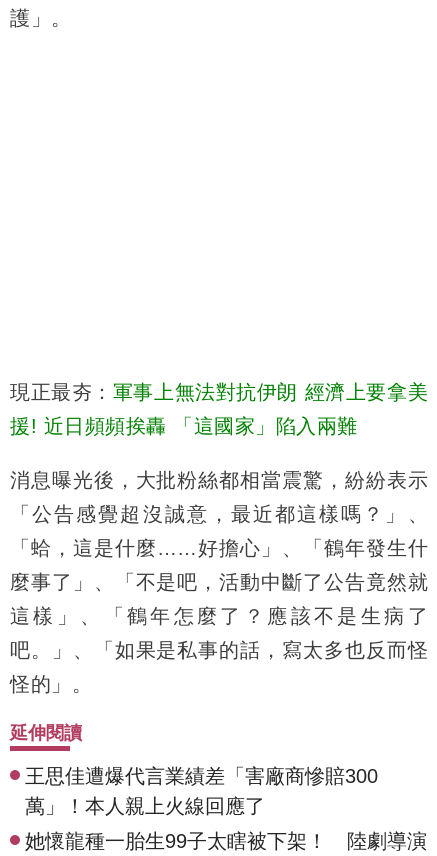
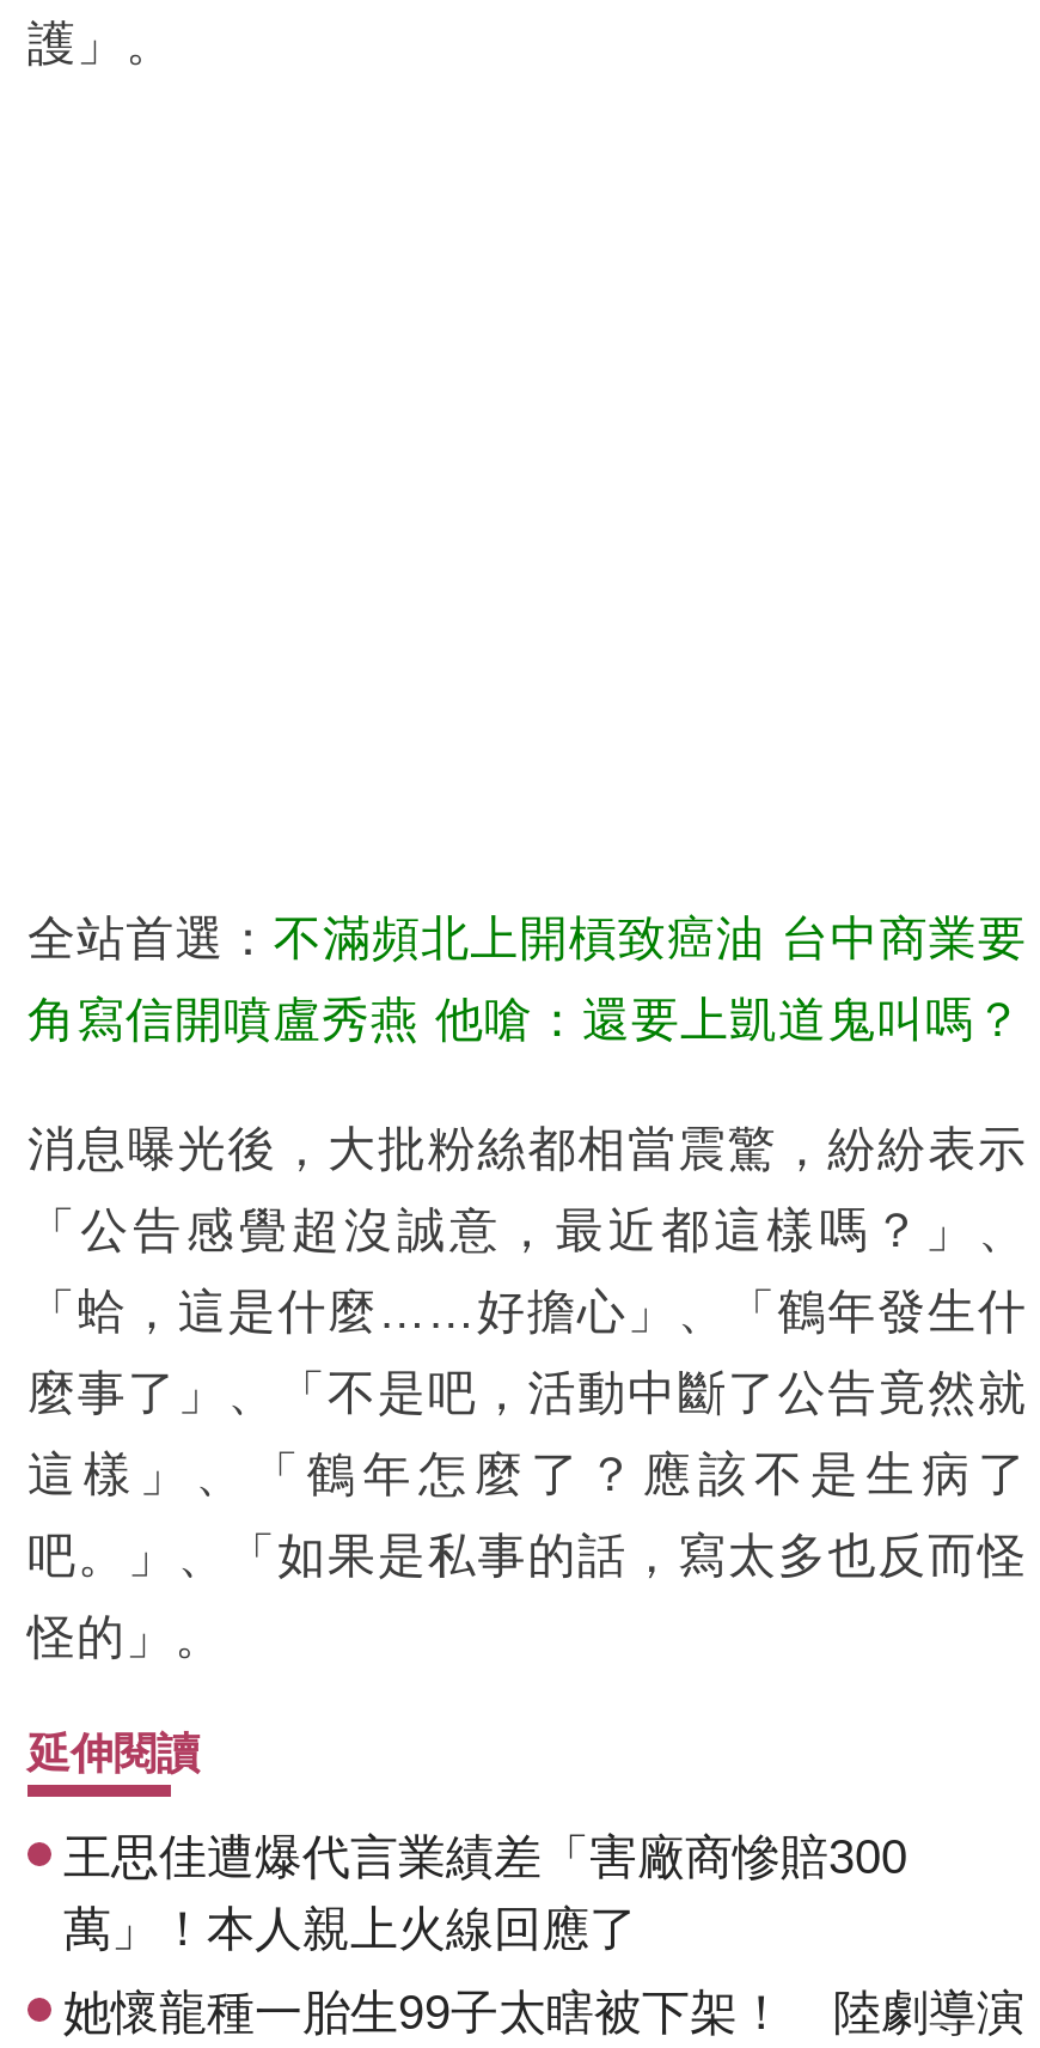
[10,381,428,403] 現正最夯：軍事上無法對抗伊朗 經濟上要拿美 -> [27,911,1027,963] 全站首選：不滿頻北上開槓致癌油 台中商業要
[10,415,357,437] 援! 近日頻頻挨轟 「這國家」陷入兩難 -> [27,992,1023,1045] 角寫信開噴盧秀燕 他嗆：還要上凱道鬼叫嗎？

